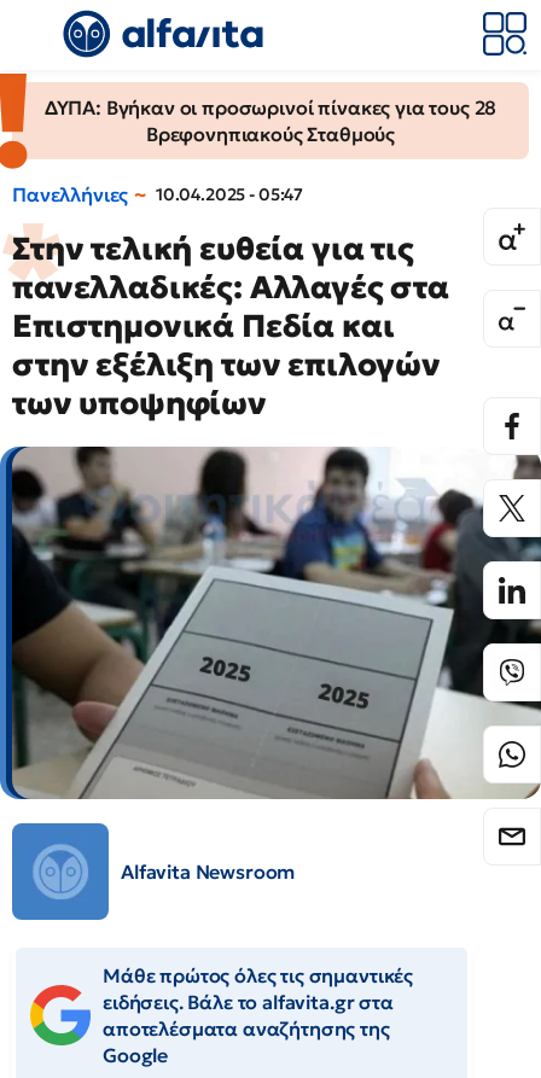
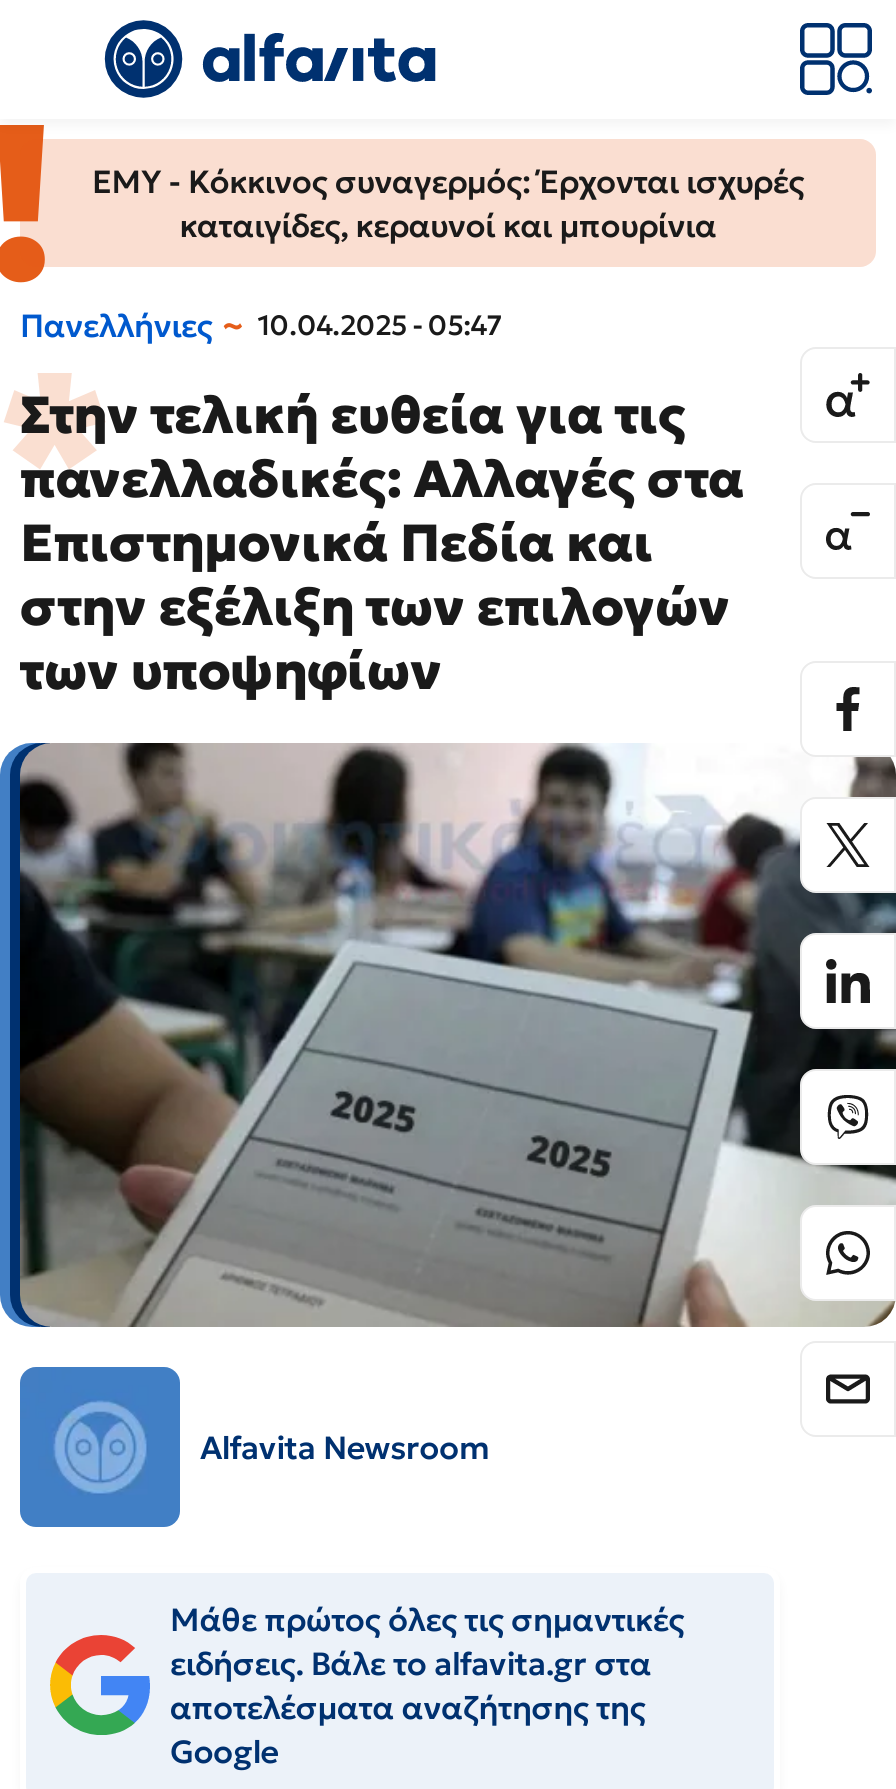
[44,95,497,146] ΔΥΠΑ: Βγήκαν οι προσωρινοί πίνακες για τους 28 | Βρεφονηπιακούς Σταθμούς -> [92,161,804,245] ΕΜΥ - Κόκκινος συναγερμός: Έρχονται ισχυρές | καταιγίδες, κεραυνοί και μπουρίνια

